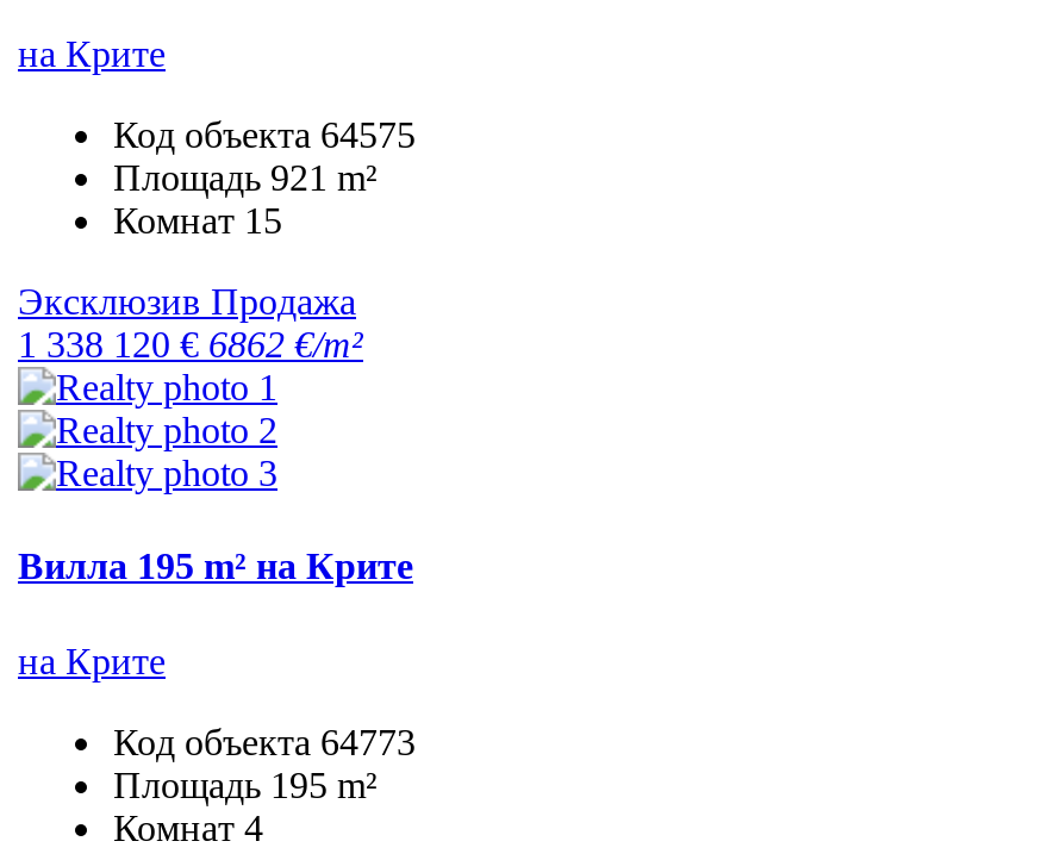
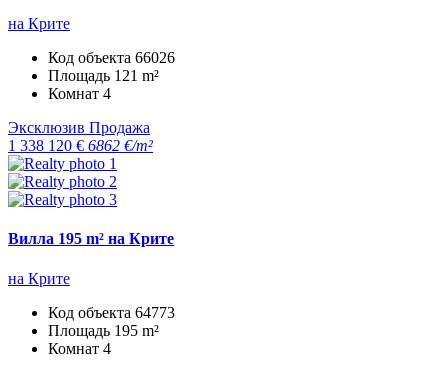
[113,115,416,155] Код объекта 64575 -> [48,49,175,66] Код объекта 66026
[113,157,378,198] Площадь 921 m² -> [48,67,159,84] Площадь 121 m²
[113,200,282,241] Комнат 15 -> [48,85,111,102] Комнат 4

